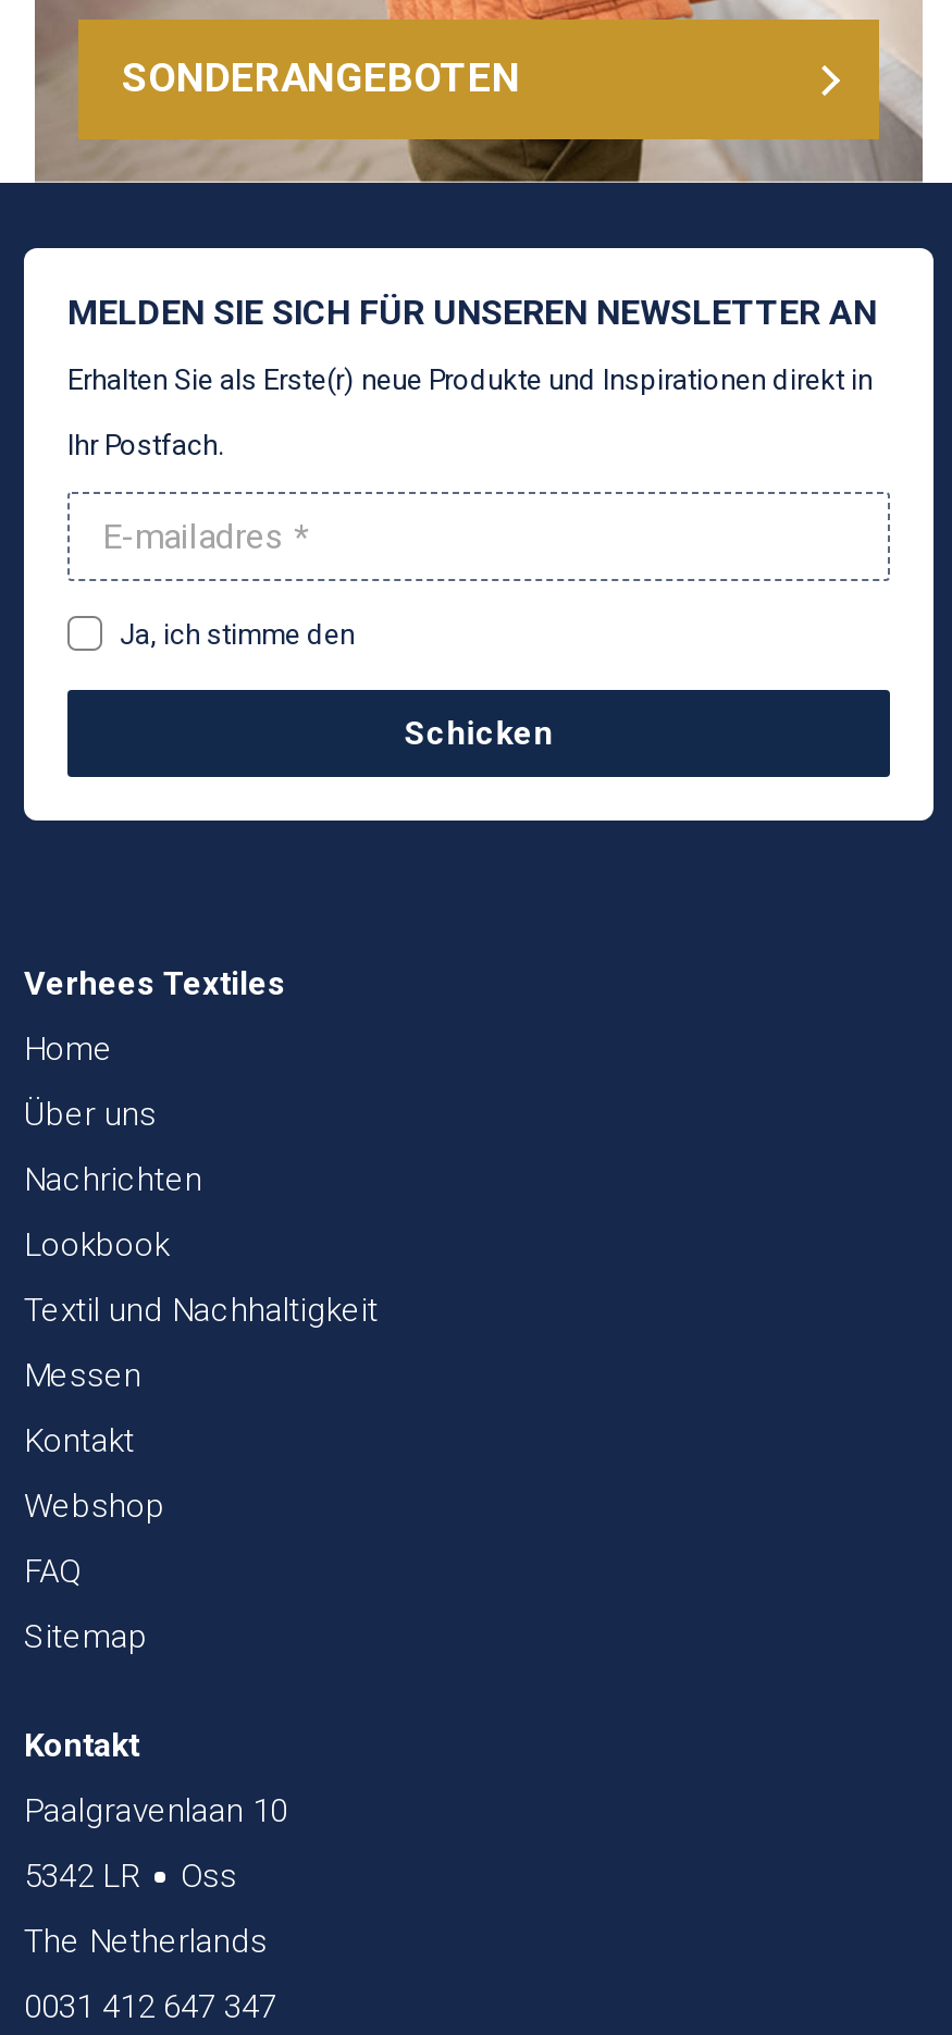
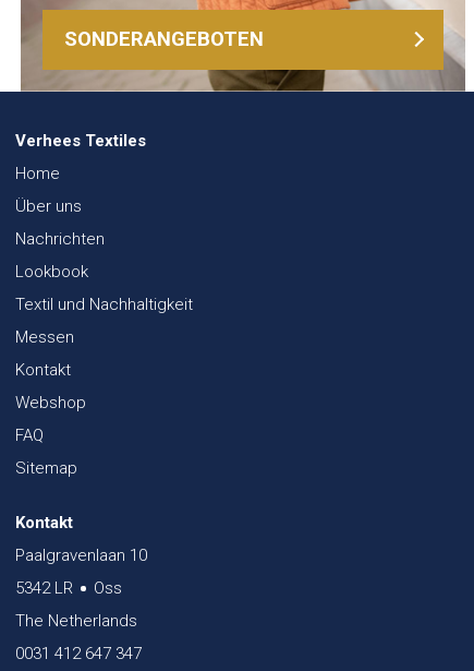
[22,246,936,823] [image] | MELDEN SIE SICH FÜR UNSEREN NEWSLETTER AN | Erhalten Sie als Erste(r) neue Produkte und Inspirationen direkt in | Ihr Postfach. -> none
[120,618,553,753] Ja, ich stimme den | Schicken -> none

